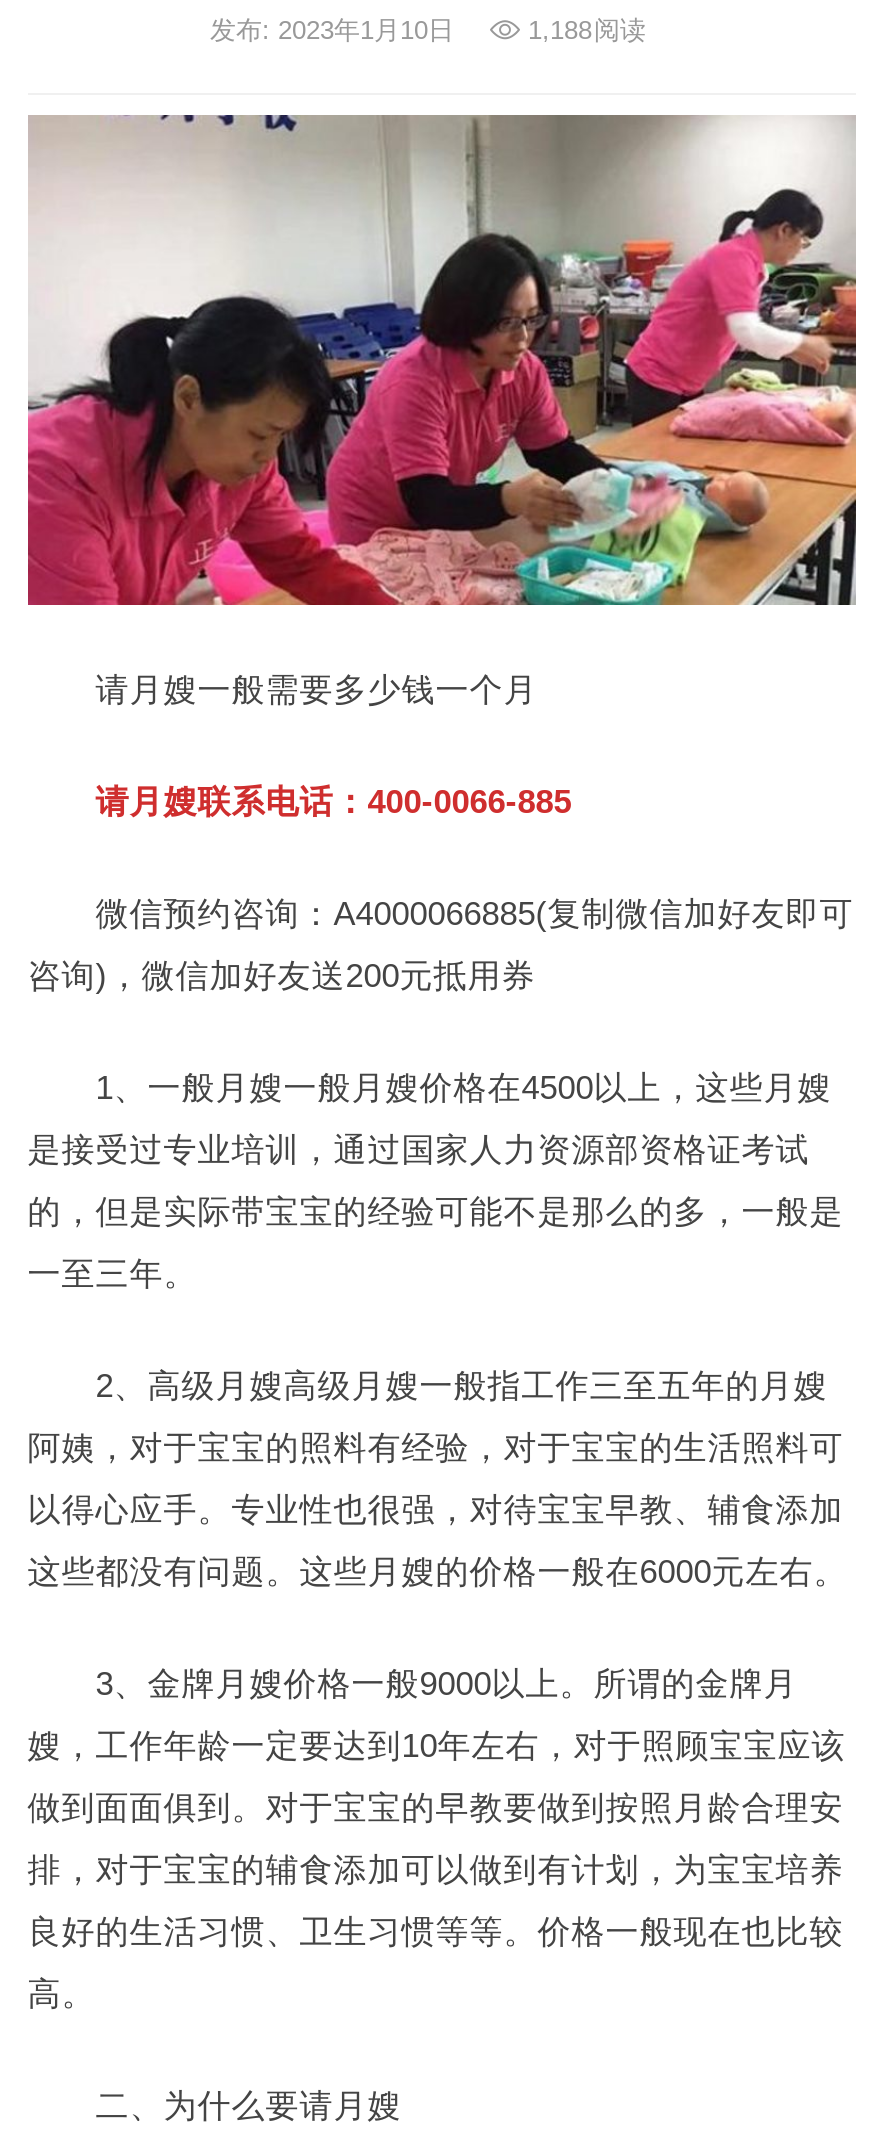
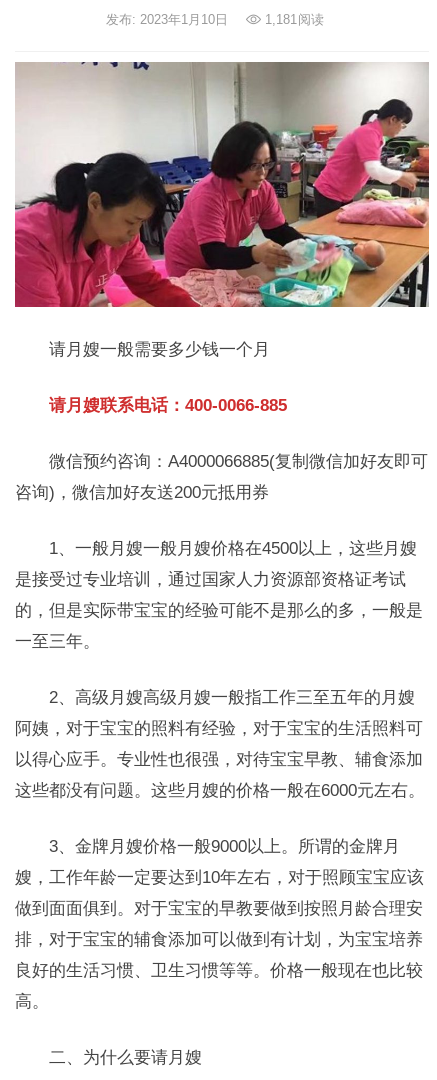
[210,15,646,45] 发布: 2023年1月10日 1,188阅读 -> [106,12,324,27] 发布: 2023年1月10日 1,181阅读

